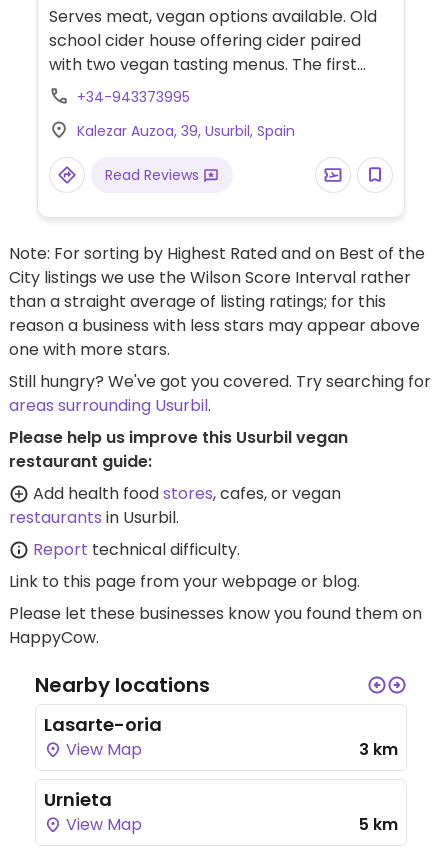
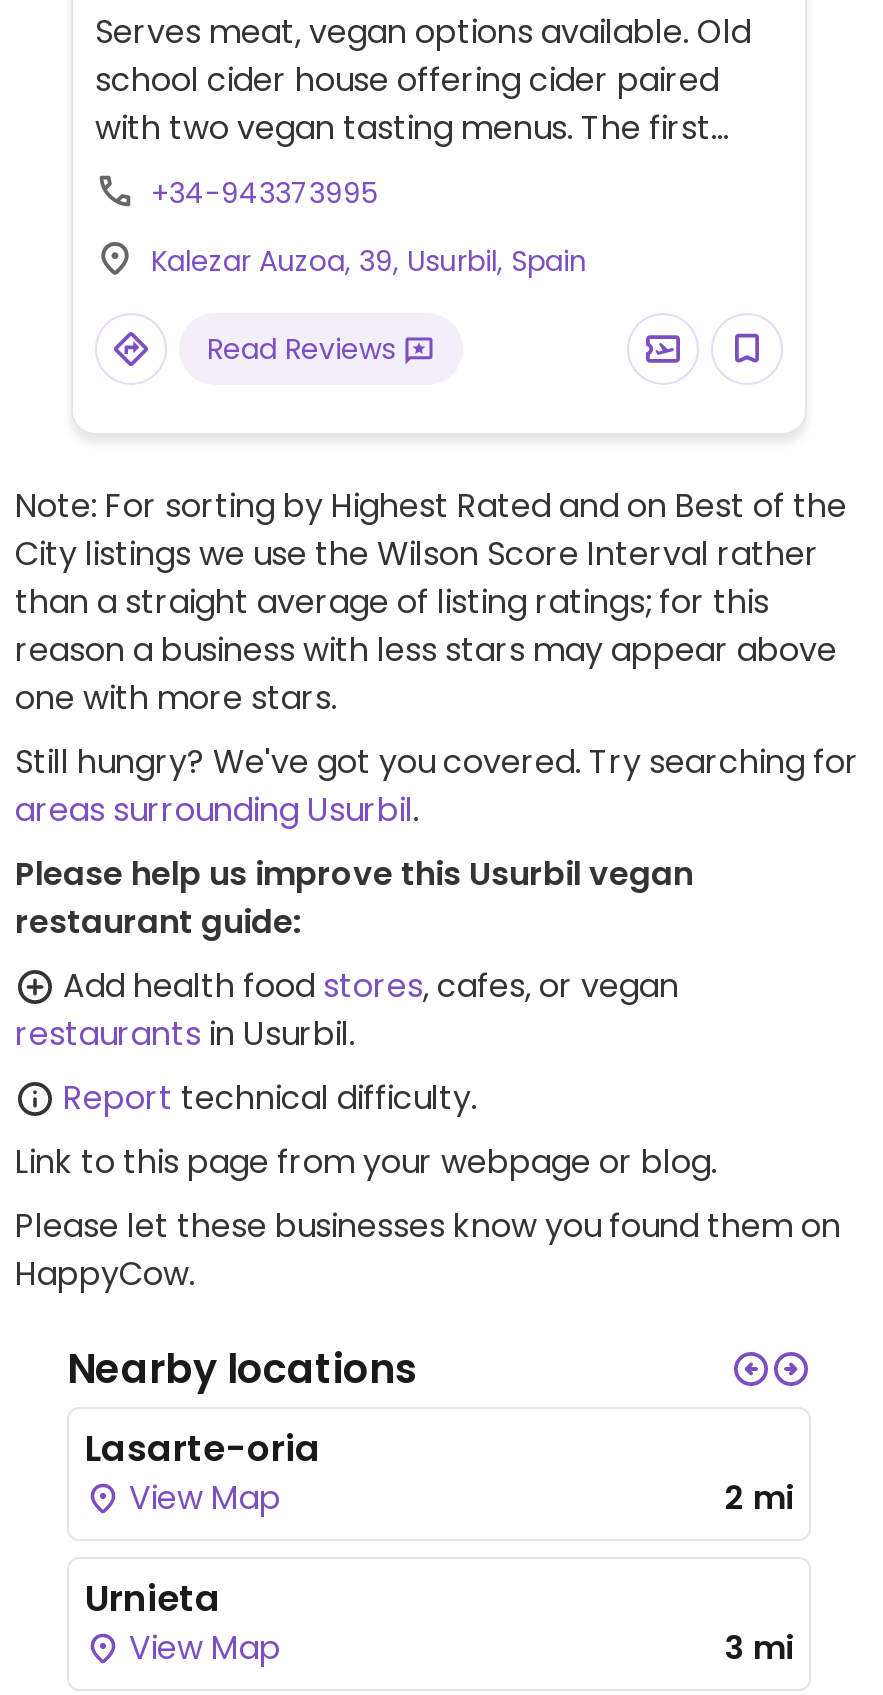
[359,738,398,761] 3 km -> [725,1475,793,1521] 2 mi
[359,813,398,836] 5 km -> [725,1625,793,1671] 3 mi

